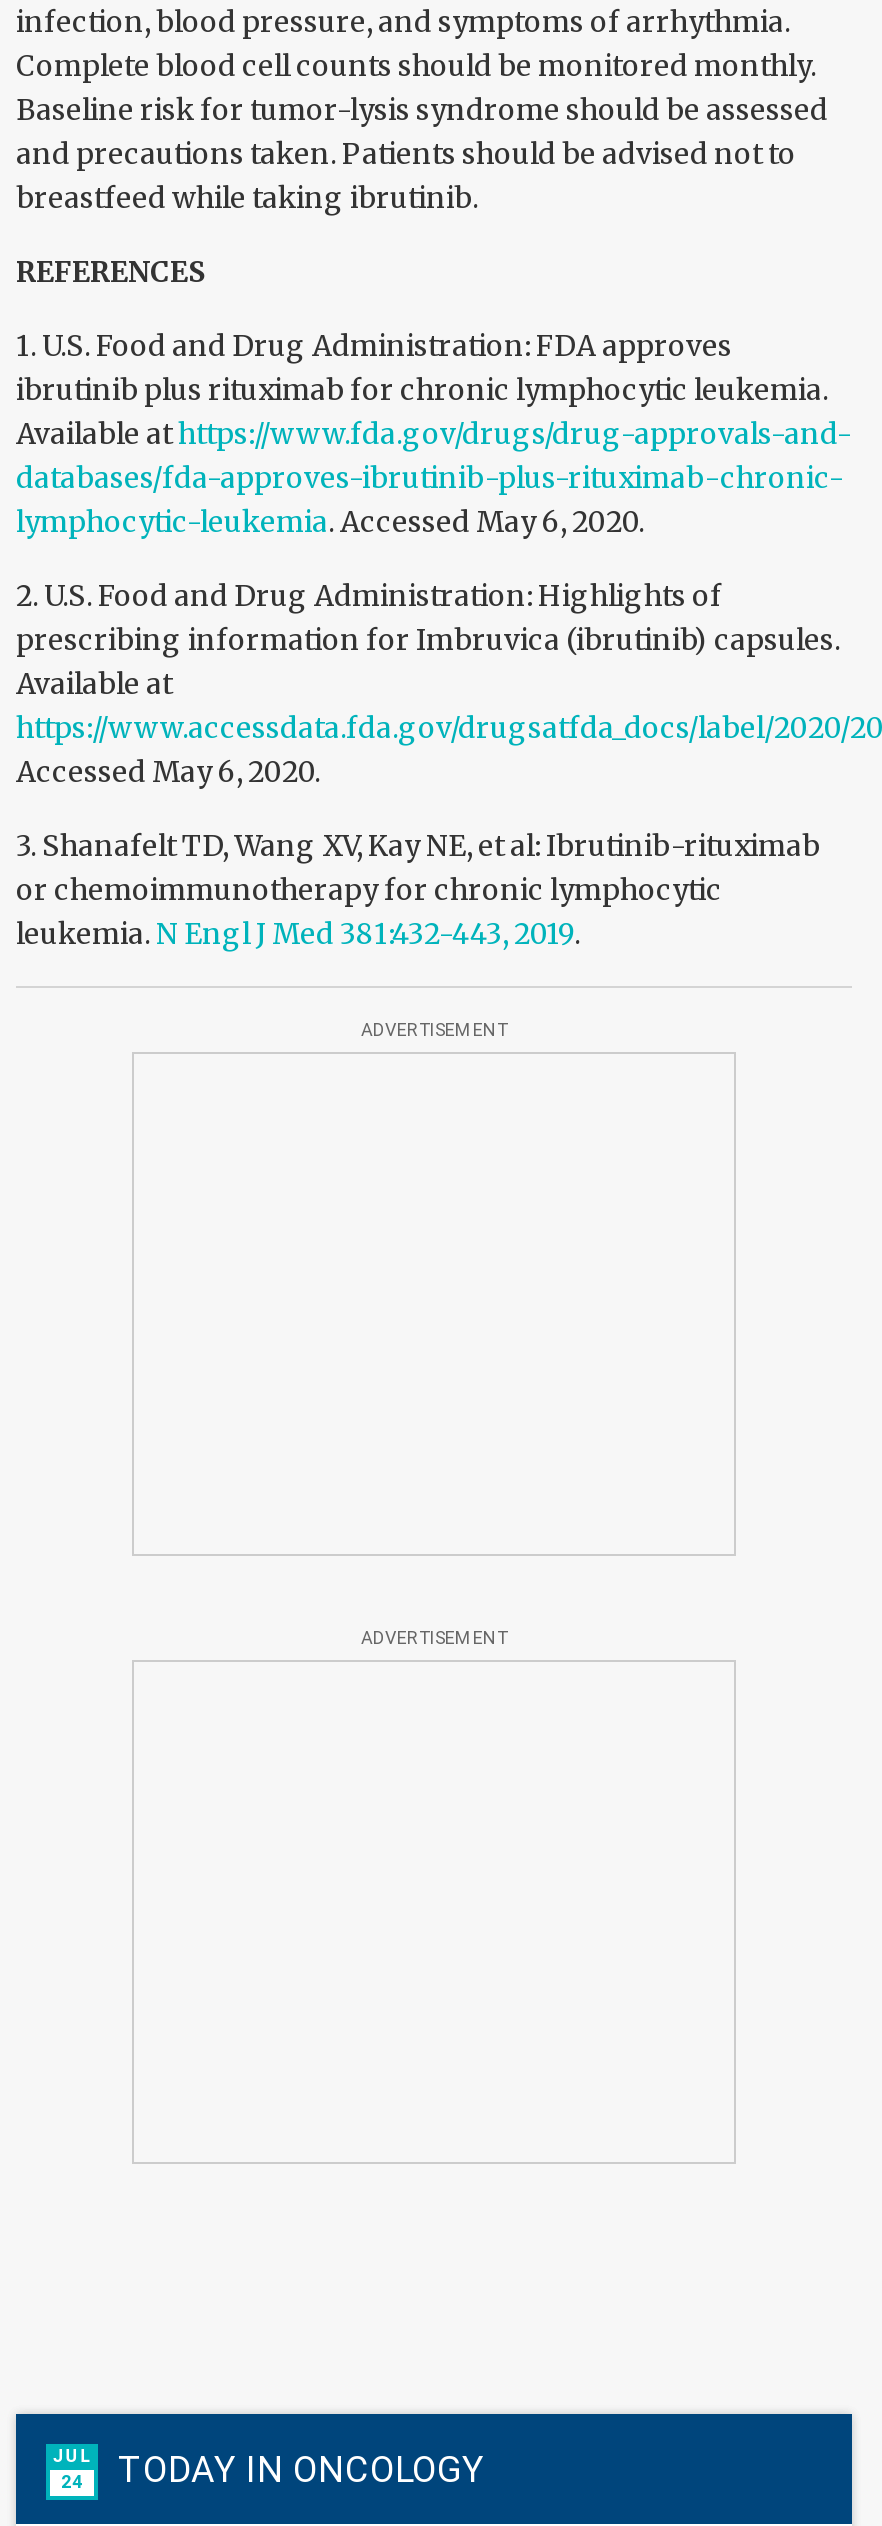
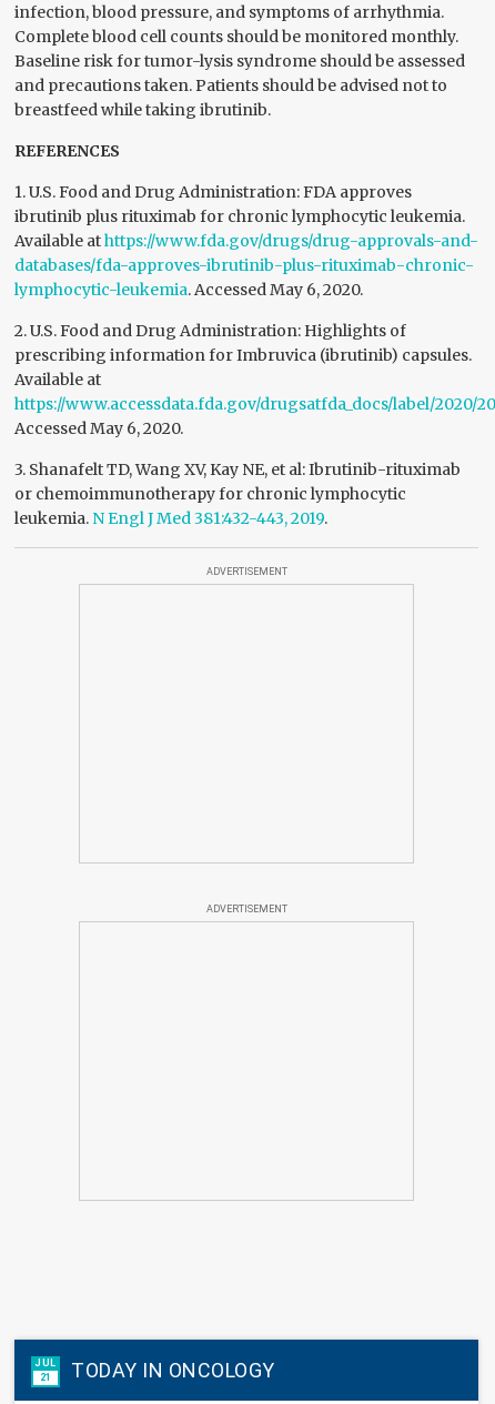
[52,2446,485,2492] JUL 24 TODAY IN ONCOLOGY -> [35,1357,275,1383] JUL 21 TODAY IN ONCOLOGY

